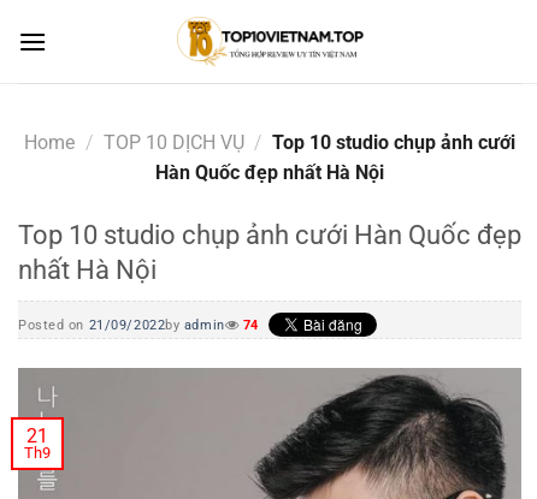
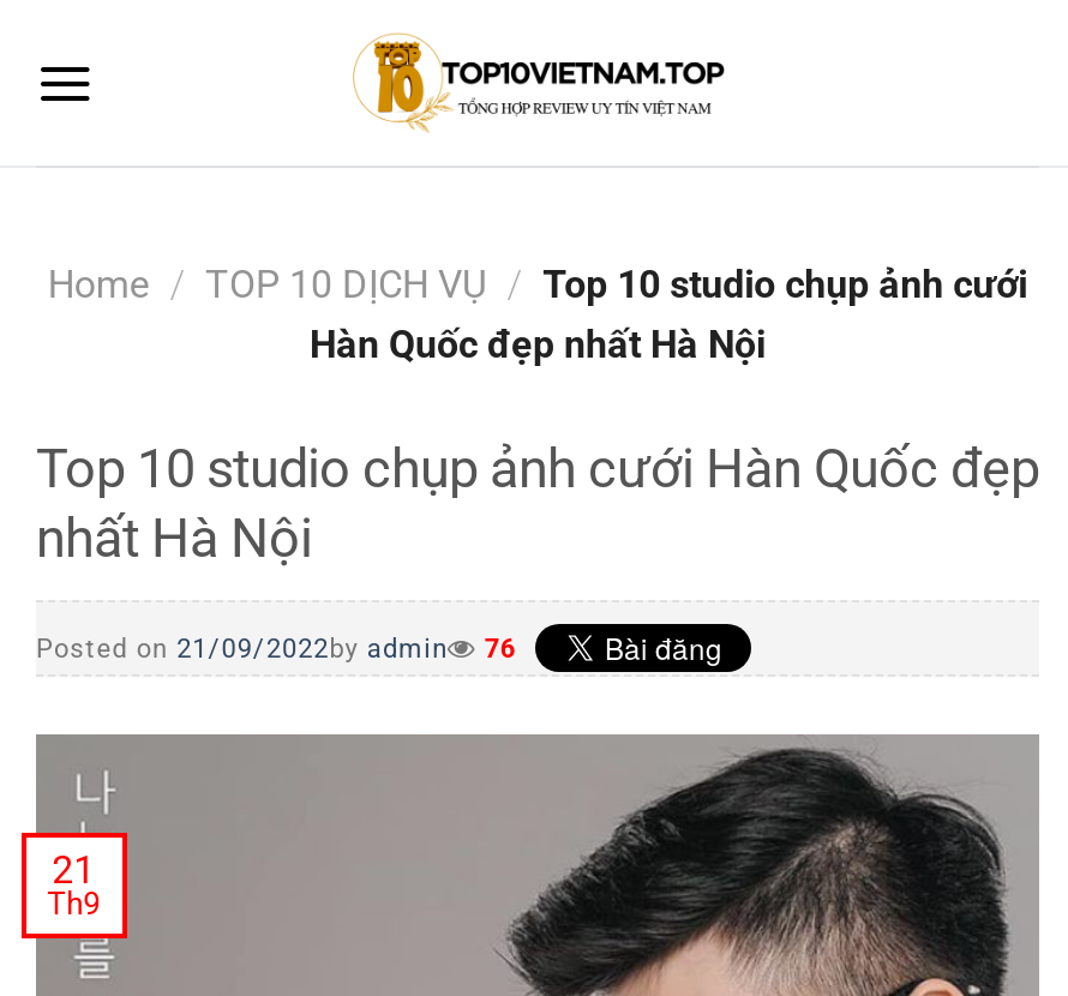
[18,318,259,333] Posted on 21/09/2022by admin 74 -> [36,634,516,665] Posted on 21/09/2022by admin 76

